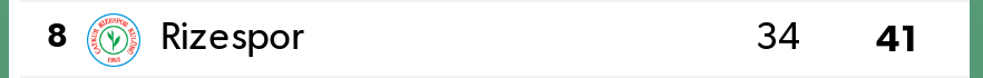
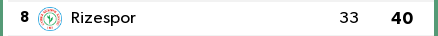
[756,21,802,59] 34 -> [338,10,358,27] 33
[876,21,918,59] 41 -> [390,10,412,27] 40

